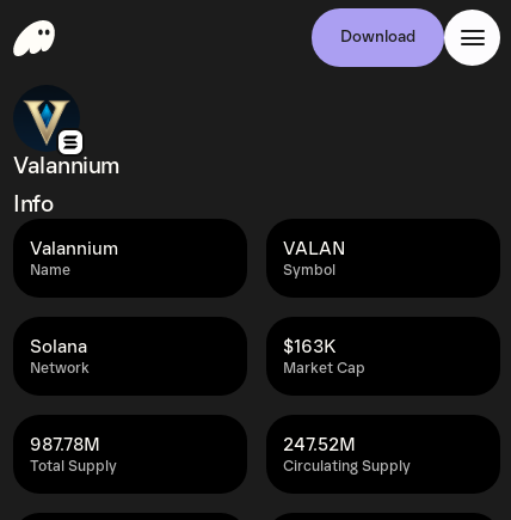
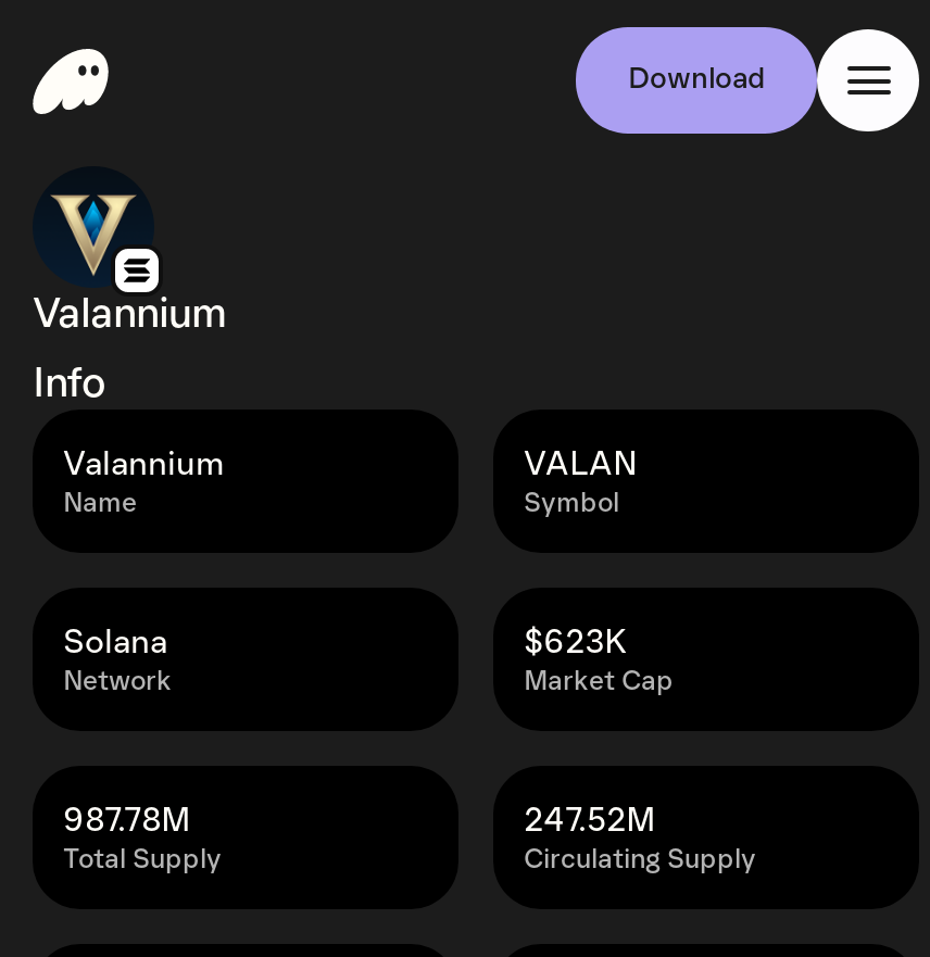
[283,336,337,357] $163K -> [524,622,628,662] $623K

